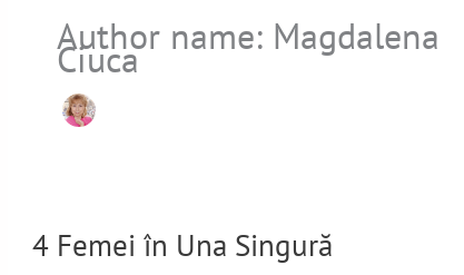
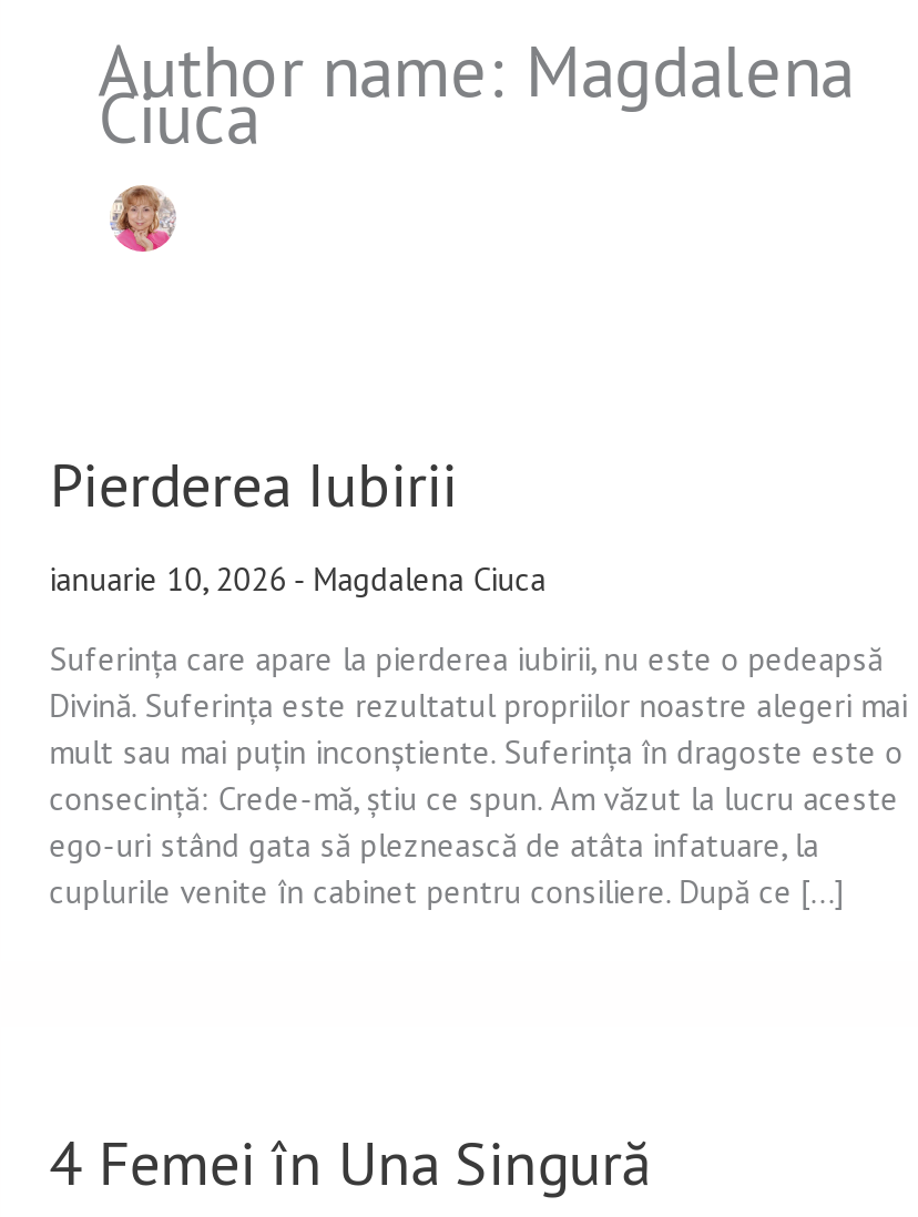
none -> [49,445,908,911] Pierderea Iubirii | ianuarie 10, 2026 - Magdalena Ciuca | Suferința care apare la pierderea iubirii, nu este o pedeapsă | Divină. Suferința este rezultatul propriilor noastre alegeri mai | mult sau mai puțin inconștiente. Suferința în dragoste este o | consecință: Crede-mă, știu ce spun. Am văzut la lucru aceste | ego-uri stând gata să pleznească de atâta infatuare, la | cuplurile venite în cabinet pentru consiliere. După ce […]

